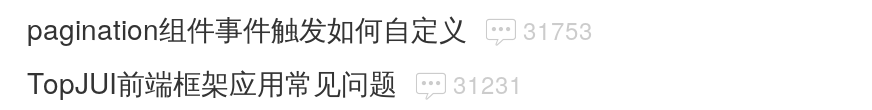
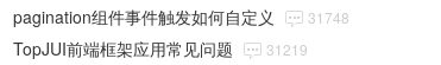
[27,8,593,48] pagination组件事件触发如何自定义 31753 -> [13,5,349,28] pagination组件事件触发如何自定义 31748
[27,62,523,102] TopJUI前端框架应用常见问题 31231 -> [13,37,308,60] TopJUI前端框架应用常见问题 31219

